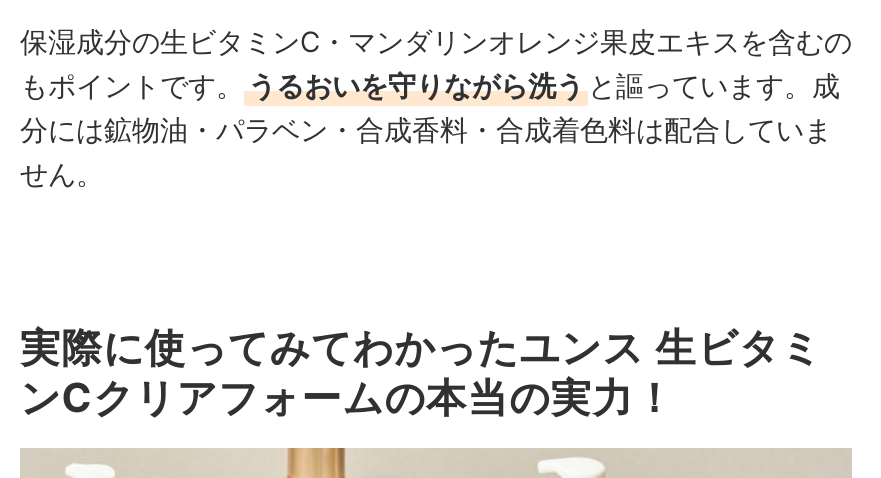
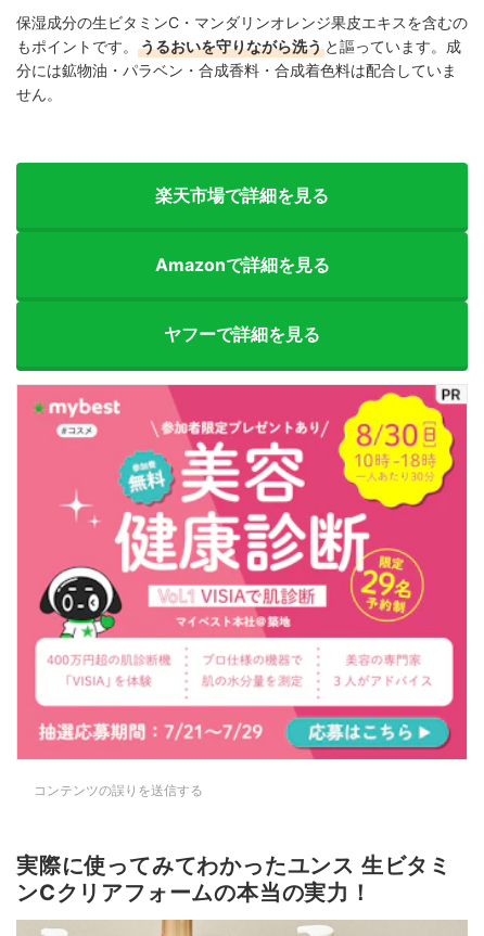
none -> [15,162,469,372] [image] | 楽天市場で詳細を見る | Amazonで詳細を見る | ヤフーで詳細を見る
none -> [17,384,467,798] [image] | コンテンツの誤りを送信する

